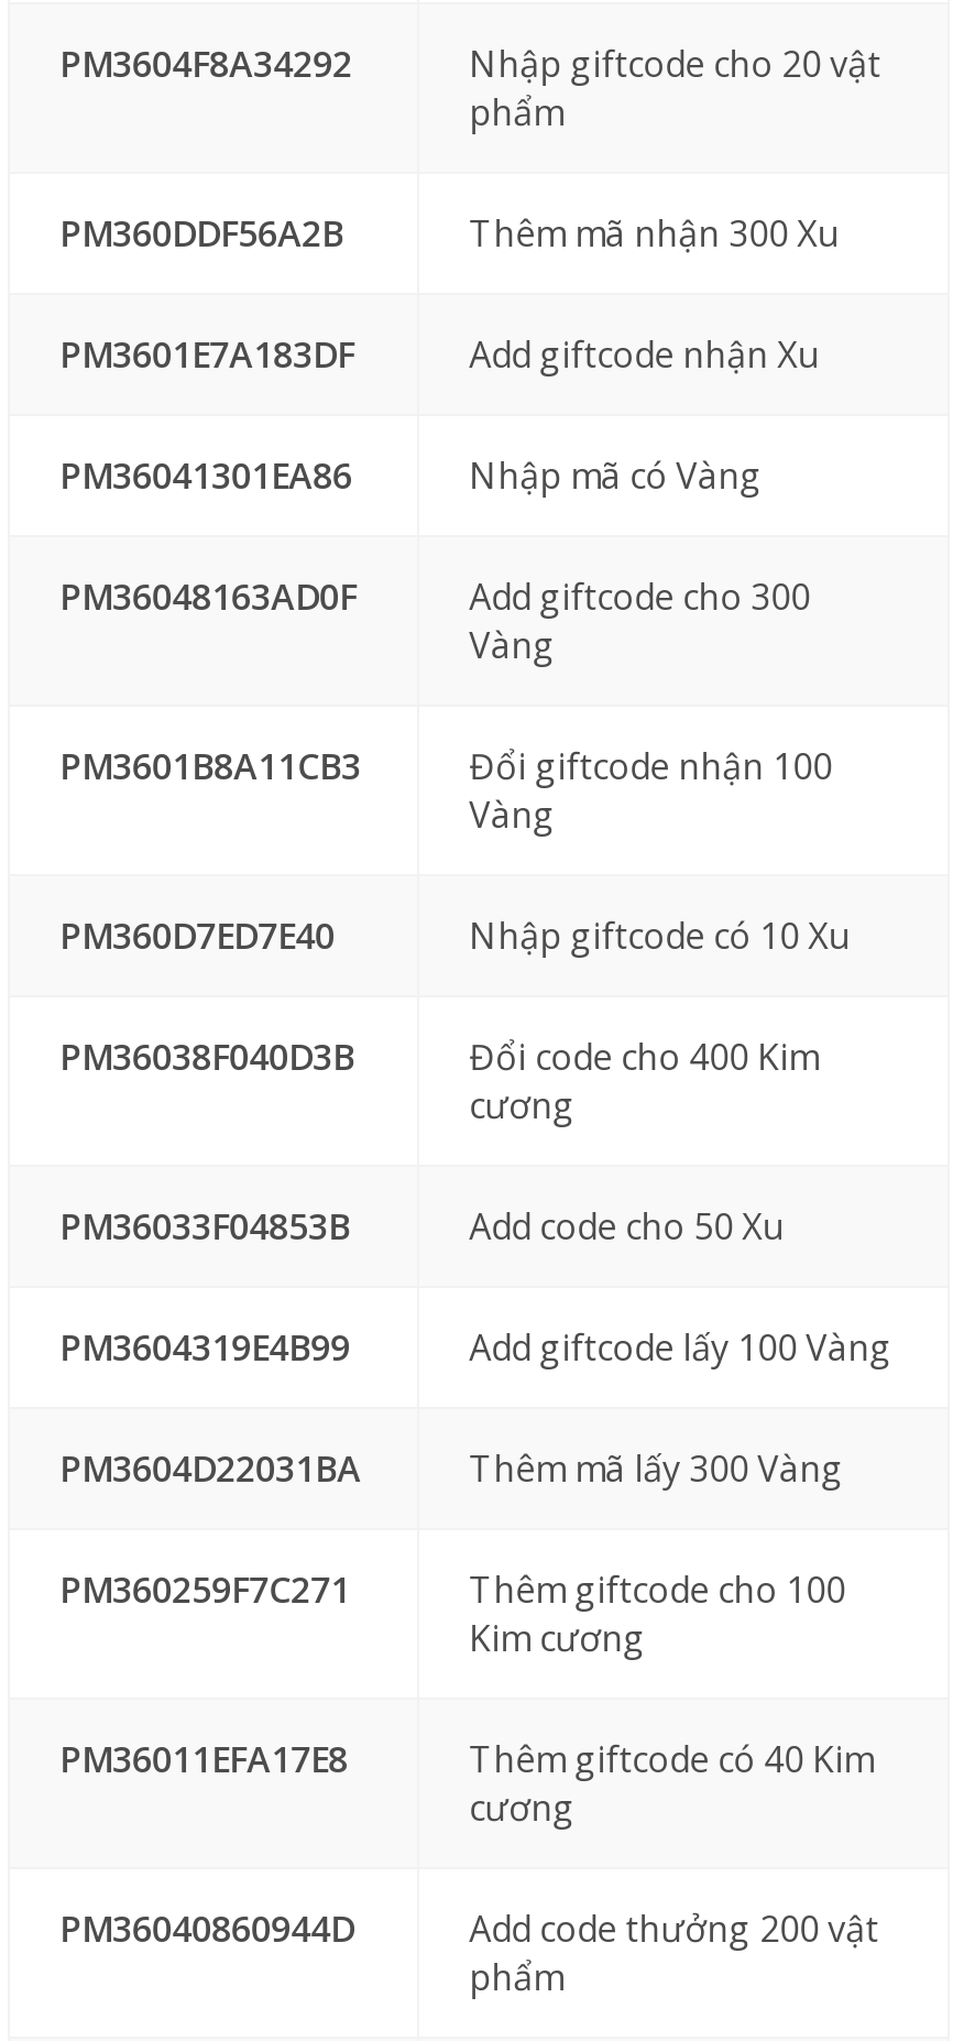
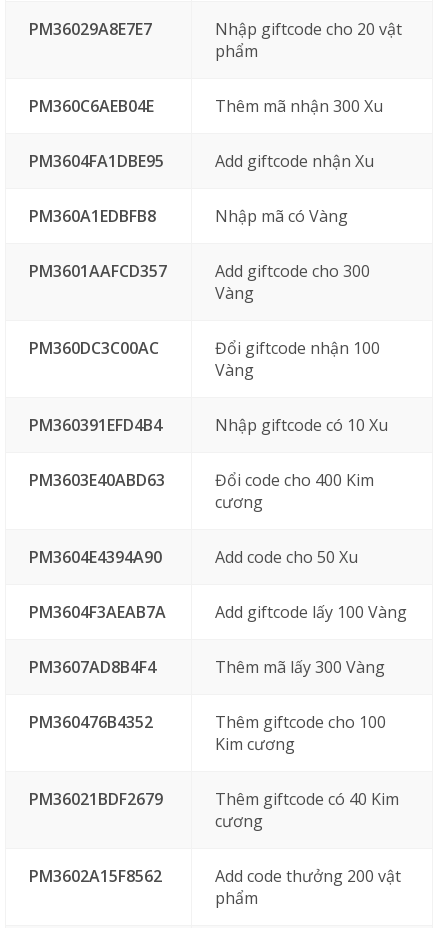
[60,40,352,88] PM3604F8A34292 -> [29,18,152,40] PM36029A8E7E7
[60,209,344,258] PM360DDF56A2B -> [29,95,154,117] PM360C6AEB04E
[60,330,355,379] PM3601E7A183DF -> [29,150,164,172] PM3604FA1DBE95
[60,451,352,500] PM36041301EA86 -> [29,205,156,227] PM360A1EDBFB8
[60,572,357,621] PM36048163AD0F -> [29,260,167,282] PM3601AAFCD357
[60,742,361,790] PM3601B8A11CB3 -> [29,337,159,359] PM360DC3C00AC
[60,912,335,960] PM360D7ED7E40 -> [29,414,162,436] PM360391EFD4B4
[60,1033,355,1081] PM36038F040D3B -> [29,469,165,491] PM3603E40ABD63
[60,1202,350,1251] PM36033F04853B -> [29,546,162,568] PM3604E4394A90
[60,1323,350,1372] PM3604319E4B99 -> [29,601,166,623] PM3604F3AEAB7A
[60,1444,361,1493] PM3604D22031BA -> [29,656,156,678] PM3607AD8B4F4
[60,1565,350,1614] PM360259F7C271 -> [29,711,153,733] PM360476B4352
[60,1735,348,1783] PM36011EFA17E8 -> [29,788,163,810] PM36021BDF2679
[60,1904,355,1953] PM36040860944D -> [29,865,162,887] PM3602A15F8562

